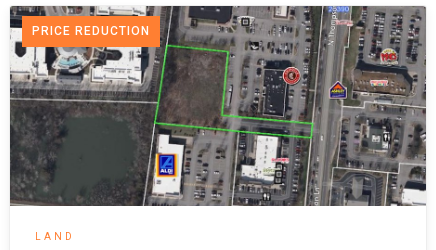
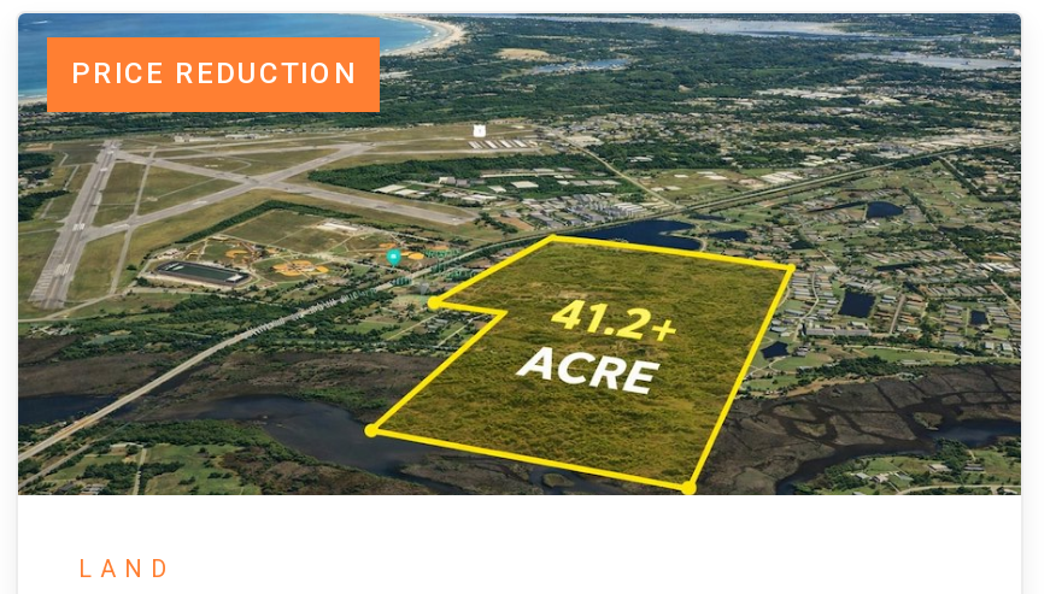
[9,5,427,207] [image] -> [16,11,1023,498] [image]

